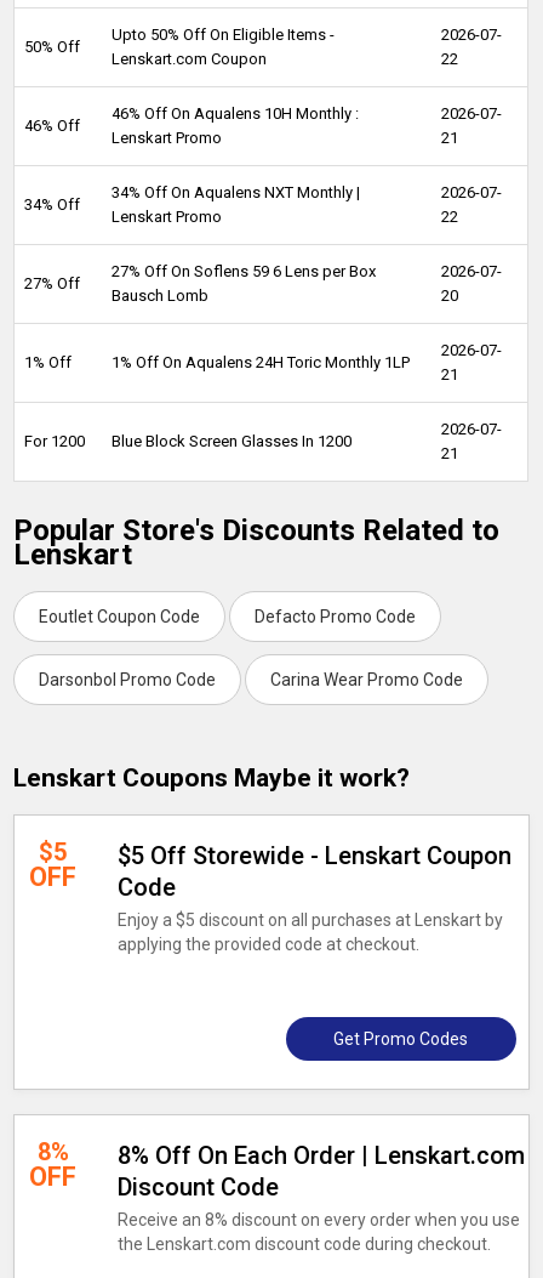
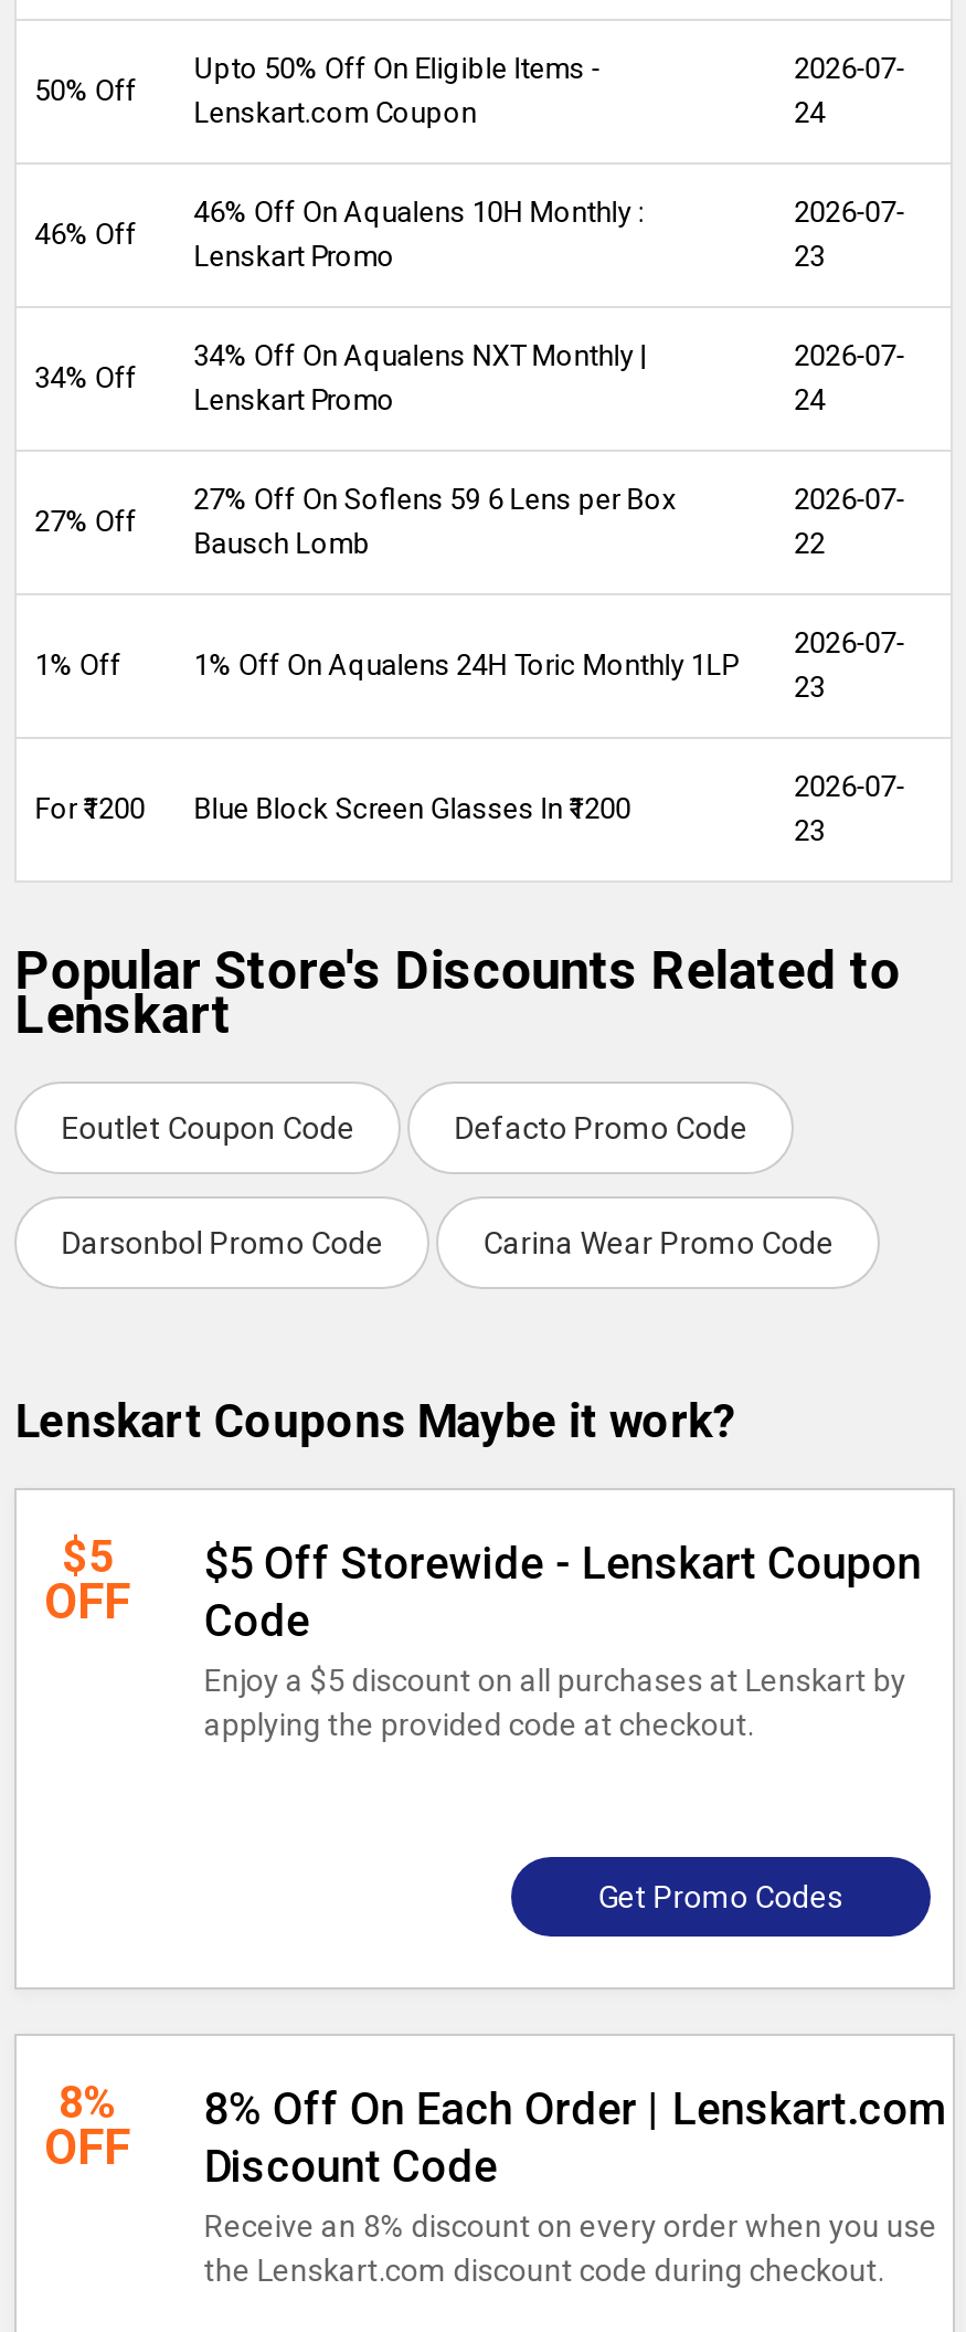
[441,50,458,68] 22 -> [794,96,825,129] 24
[441,129,458,147] 21 -> [794,240,825,273] 23
[441,208,458,226] 22 -> [794,383,825,416] 24
[441,286,458,305] 20 -> [794,527,825,560] 22
[441,365,458,384] 21 -> [794,671,825,704] 23
[441,444,458,462] 21 -> [794,814,825,847] 23

